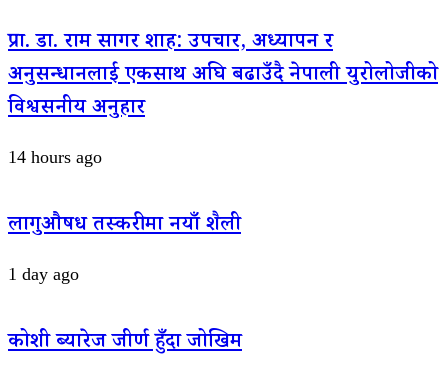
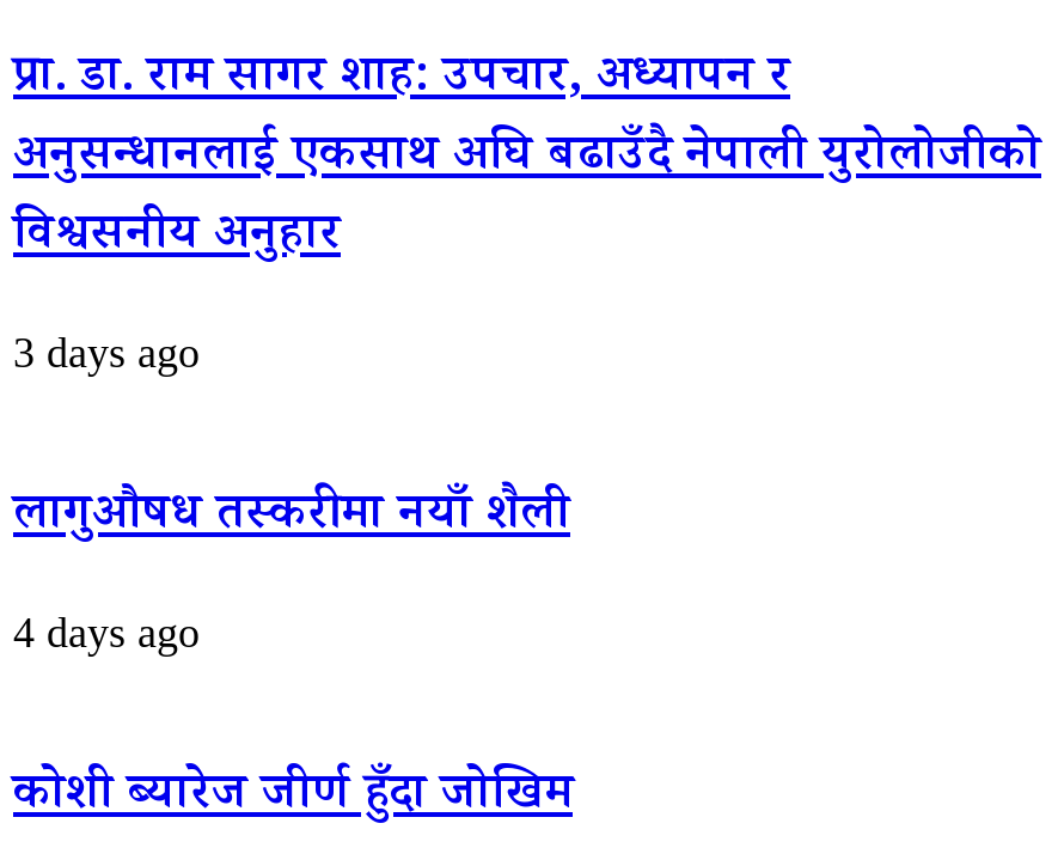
[8,147,102,167] 14 hours ago -> [13,328,200,376] 3 days ago
[8,264,79,284] 1 day ago -> [13,608,200,656] 4 days ago

